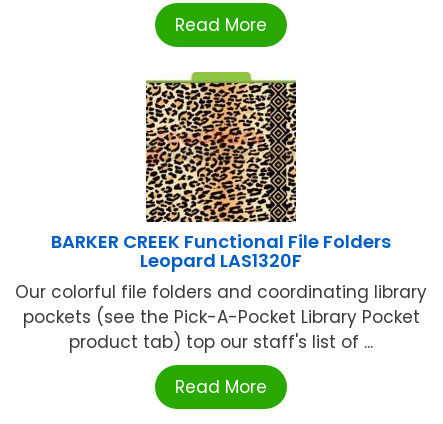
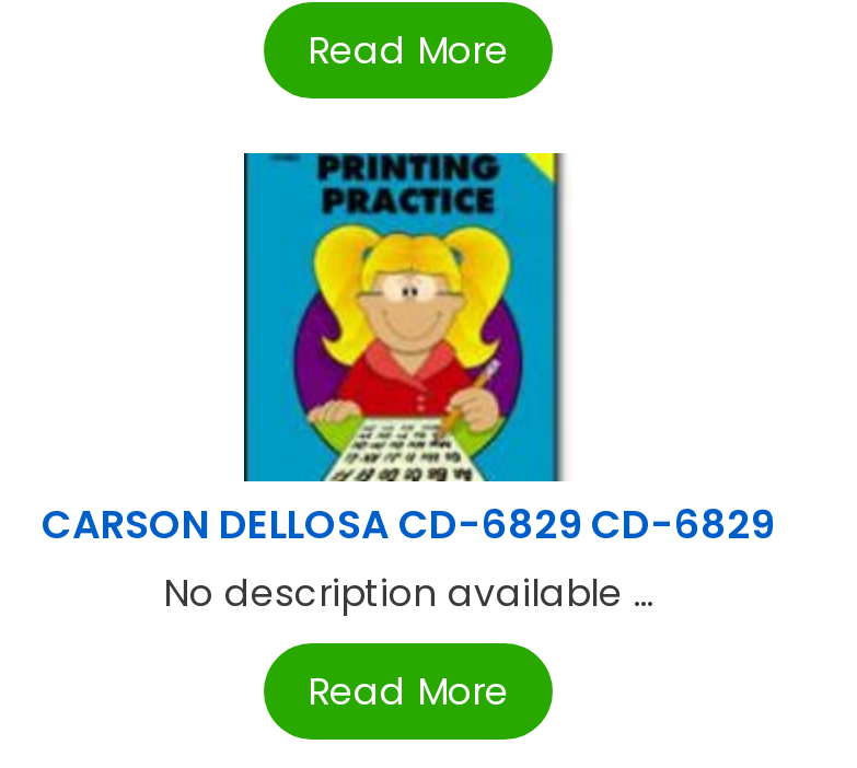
[145,71,297,221] [image] -> [242,151,572,328] [image]
[15,229,427,354] BARKER CREEK Functional File Folders | Leopard LAS1320F | Our colorful file folders and coordinating library | pockets (see the Pick-A-Pocket Library Pocket | product tab) top our staff's list of ... -> [42,496,775,618] CARSON DELLOSA CD-6829 CD-6829 | No description available ...

